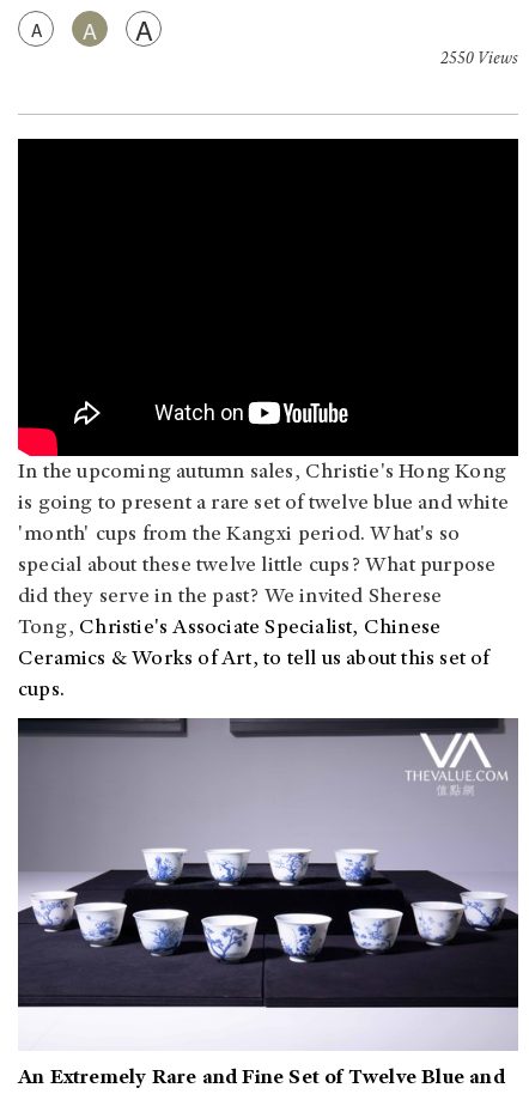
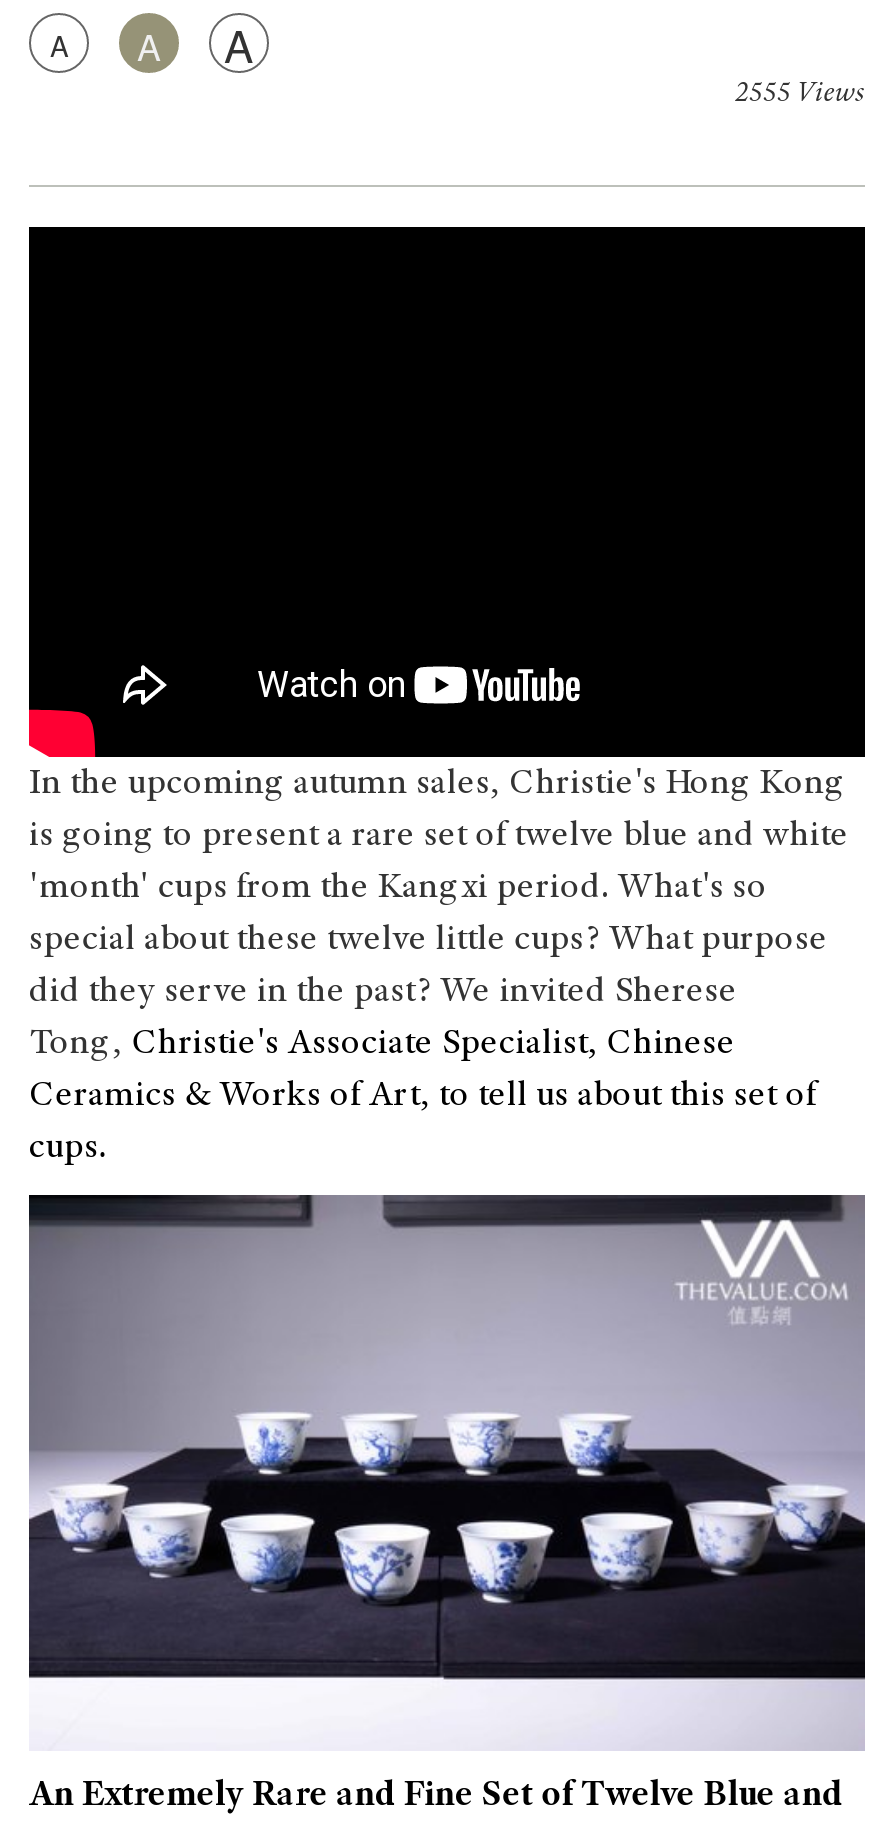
[440,52,518,69] 2550 Views -> [735,82,865,110] 2555 Views

